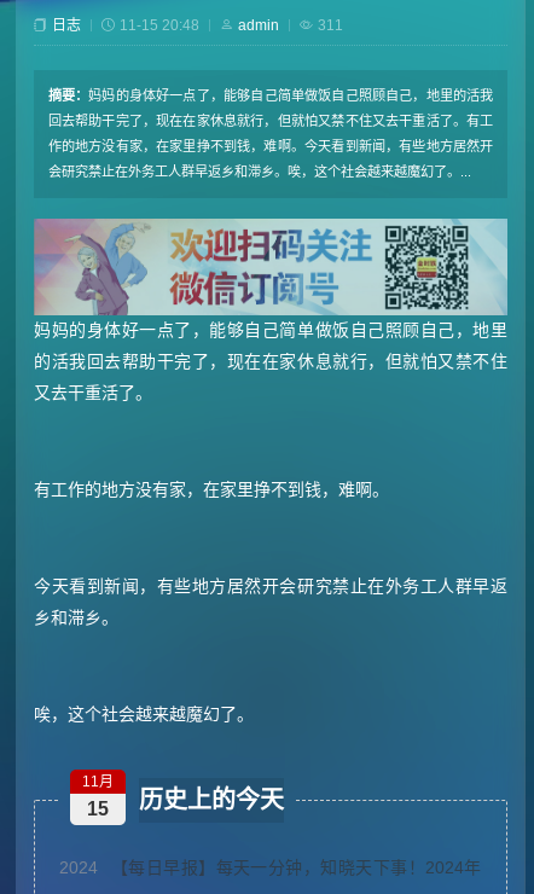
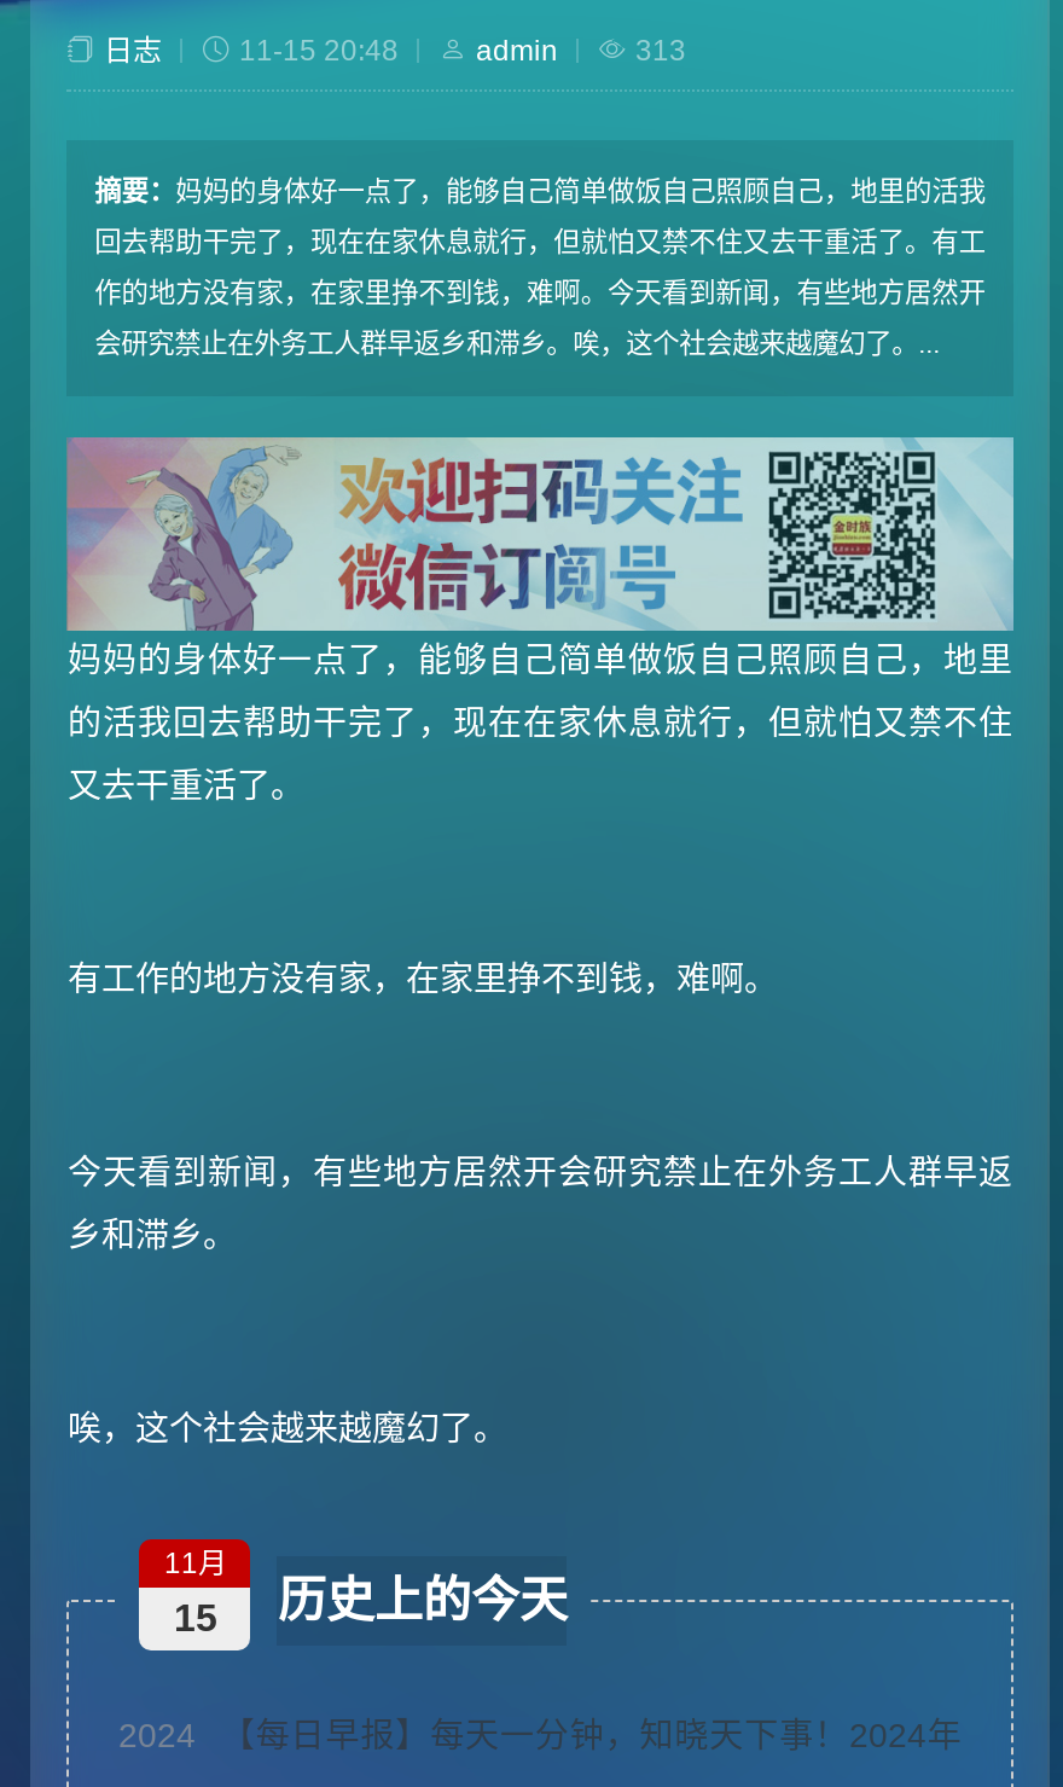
[318,17,344,33] 311 -> [635,33,686,67] 313

